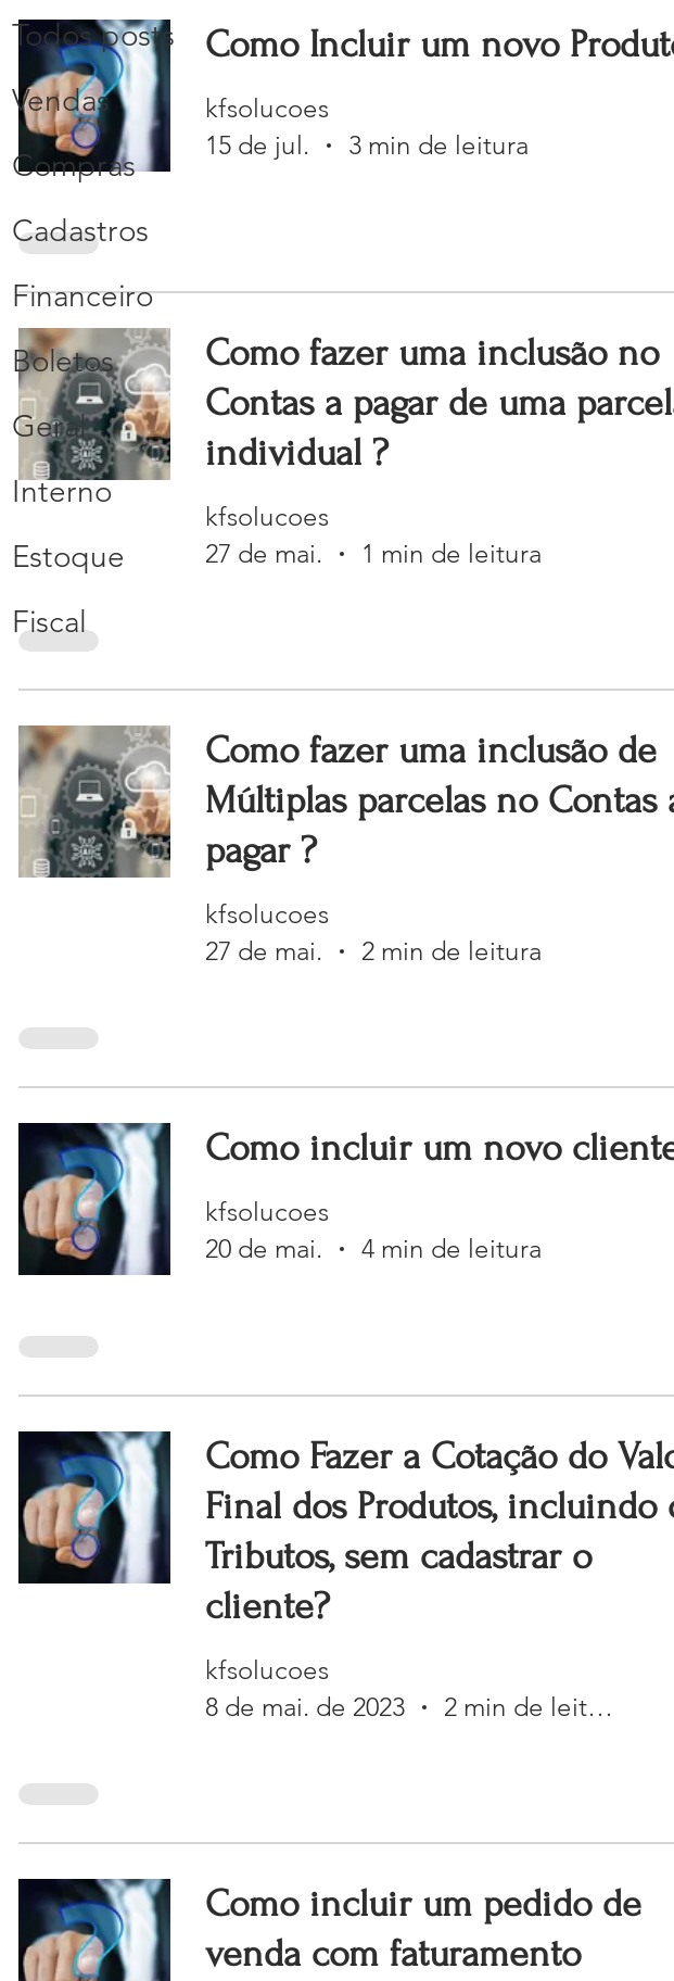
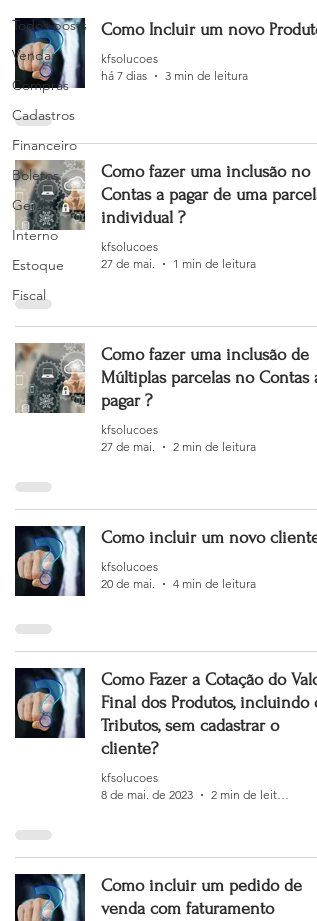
[205,128,529,161] 15 de jul. 3 min de leitura -> [101,68,248,83] há 7 dias 3 min de leitura

